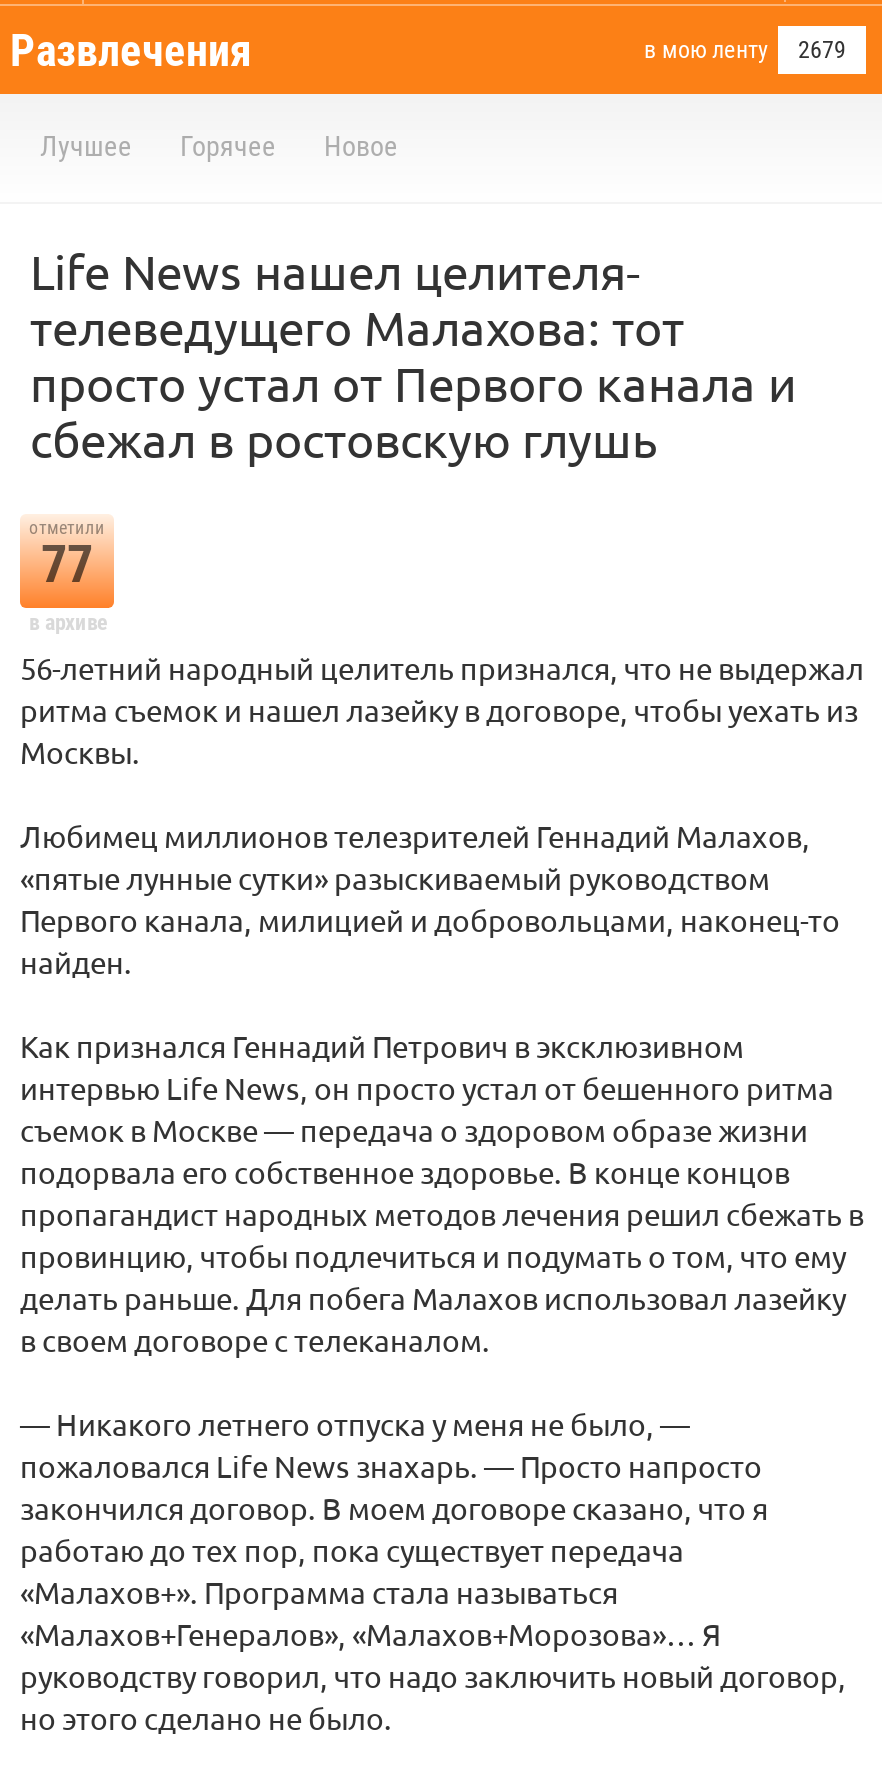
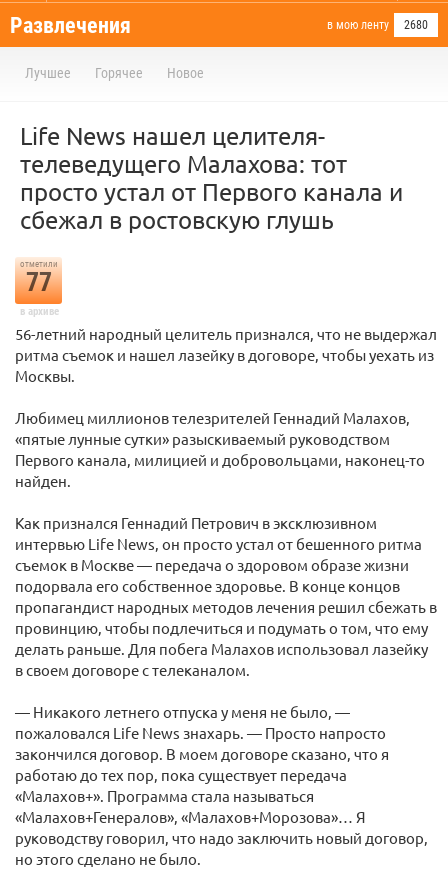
[644,36,846,64] в мою ленту 2679 -> [327,18,428,32] в мою ленту 2680

